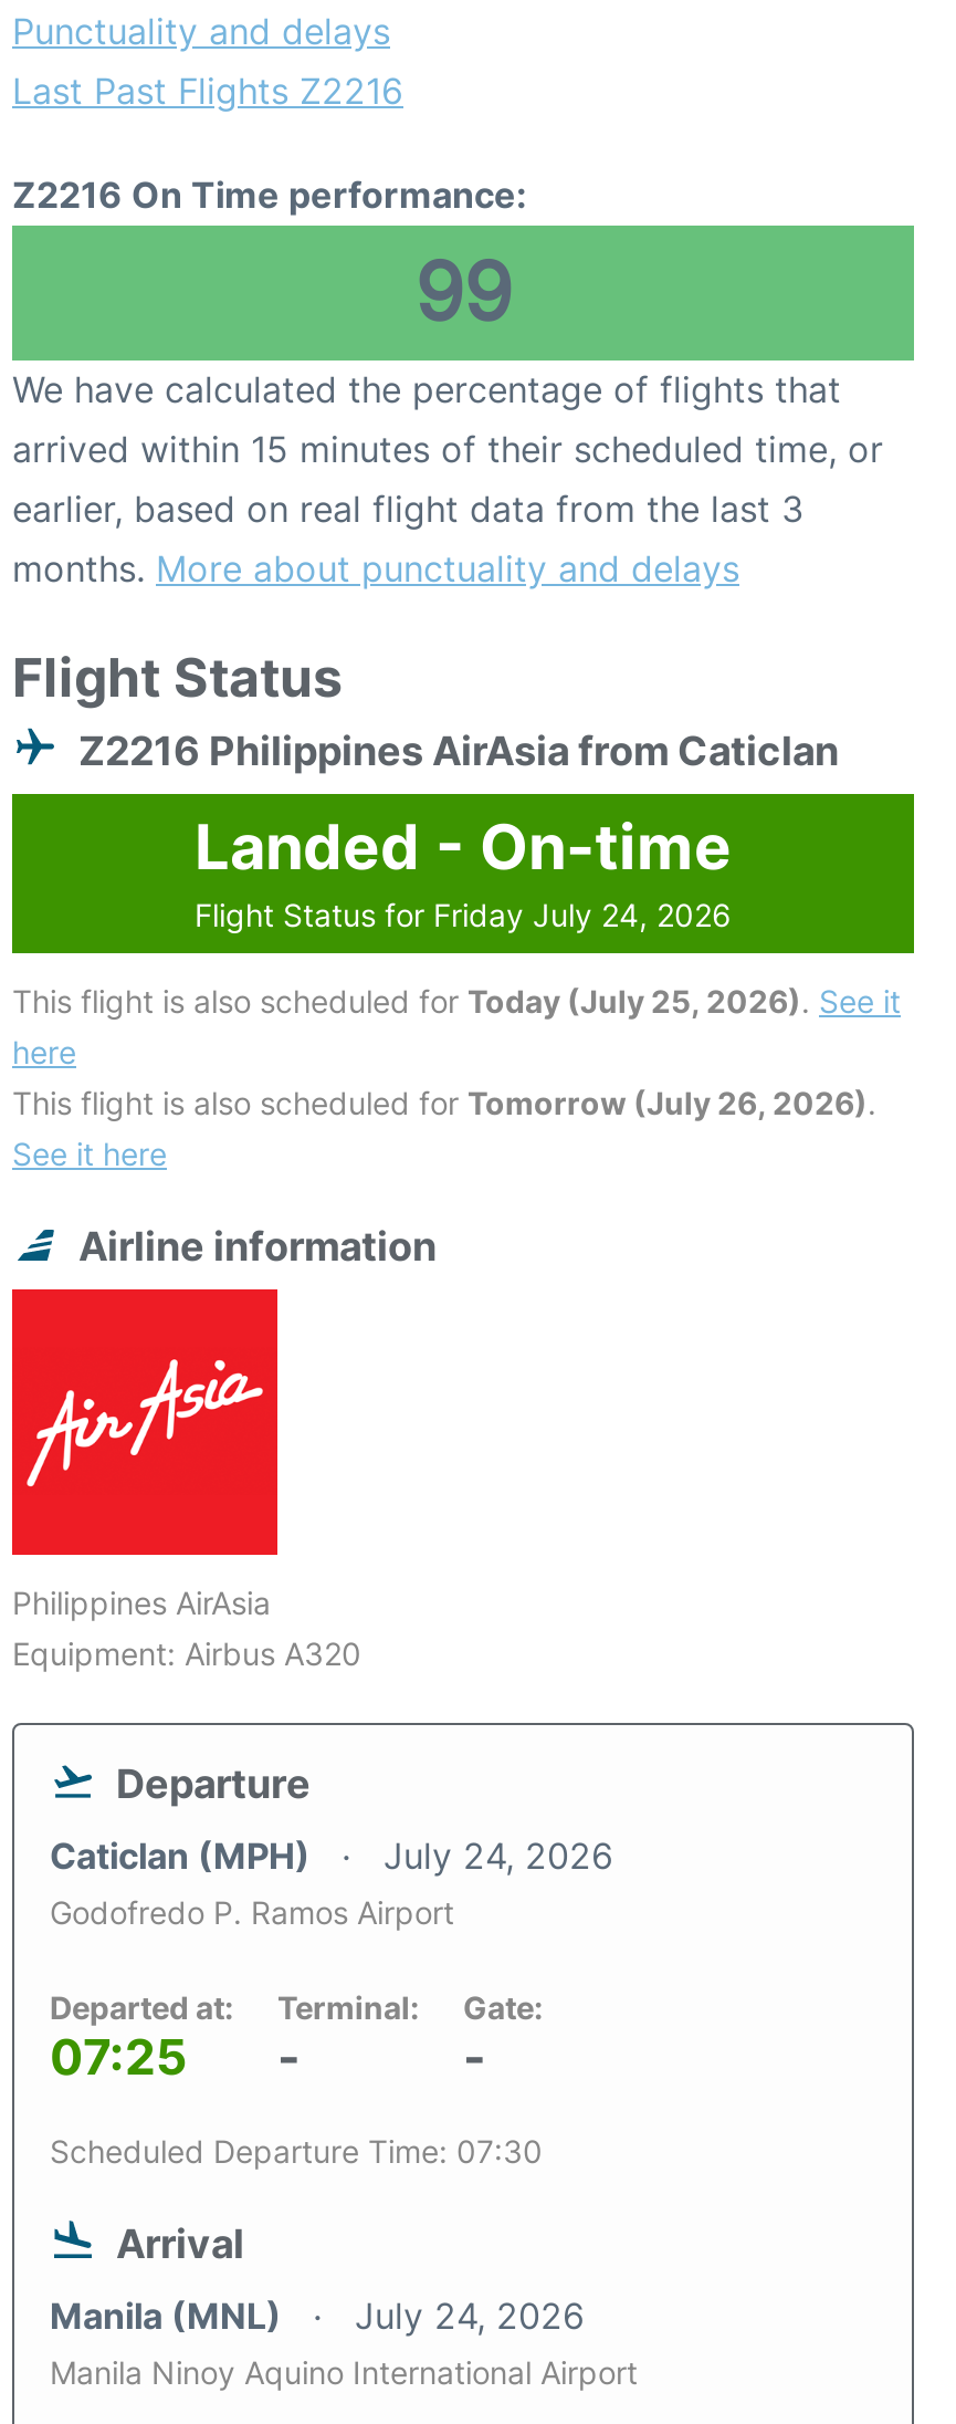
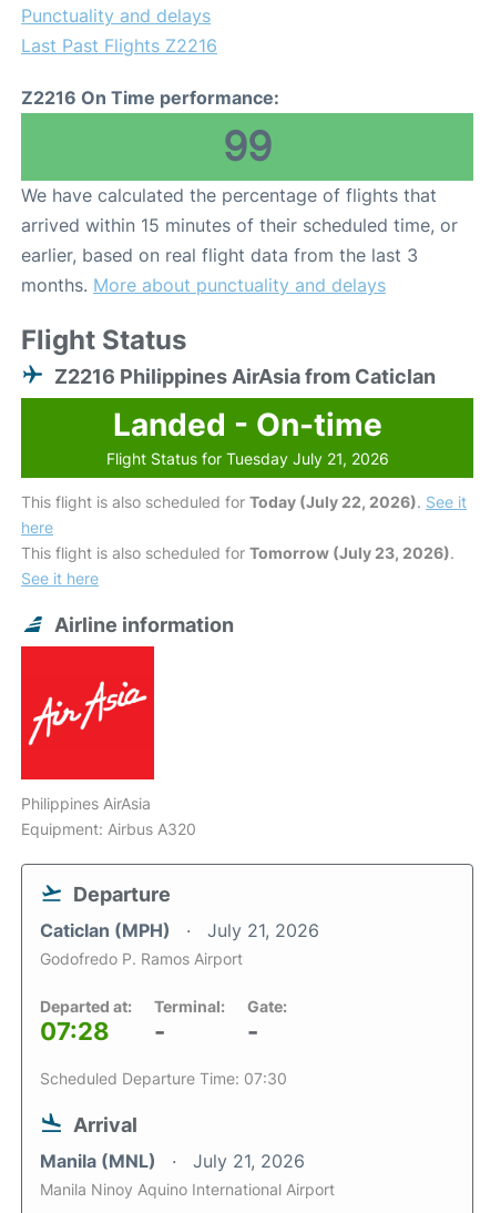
[195,896,732,934] Flight Status for Friday July 24, 2026 -> [106,449,389,468] Flight Status for Tuesday July 21, 2026
[12,982,901,1020] This flight is also scheduled for Today (July 25, 2026). See it -> [21,492,467,511] This flight is also scheduled for Today (July 22, 2026). See it
[12,1084,876,1122] This flight is also scheduled for Tomorrow (July 26, 2026). -> [21,543,455,562] This flight is also scheduled for Tomorrow (July 23, 2026).
[50,1834,613,1878] Caticlan (MPH) July 24, 2026 -> [40,919,319,941] Caticlan (MPH) July 21, 2026
[50,2028,187,2086] 07:25 -> [40,1017,110,1046] 07:28
[50,2294,585,2338] Manila (MNL) July 24, 2026 -> [40,1150,305,1172] Manila (MNL) July 21, 2026

